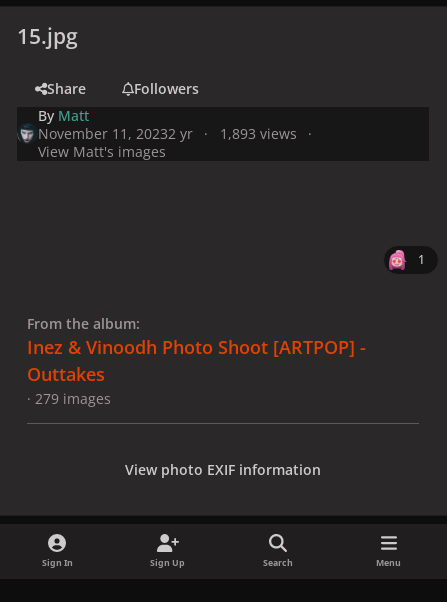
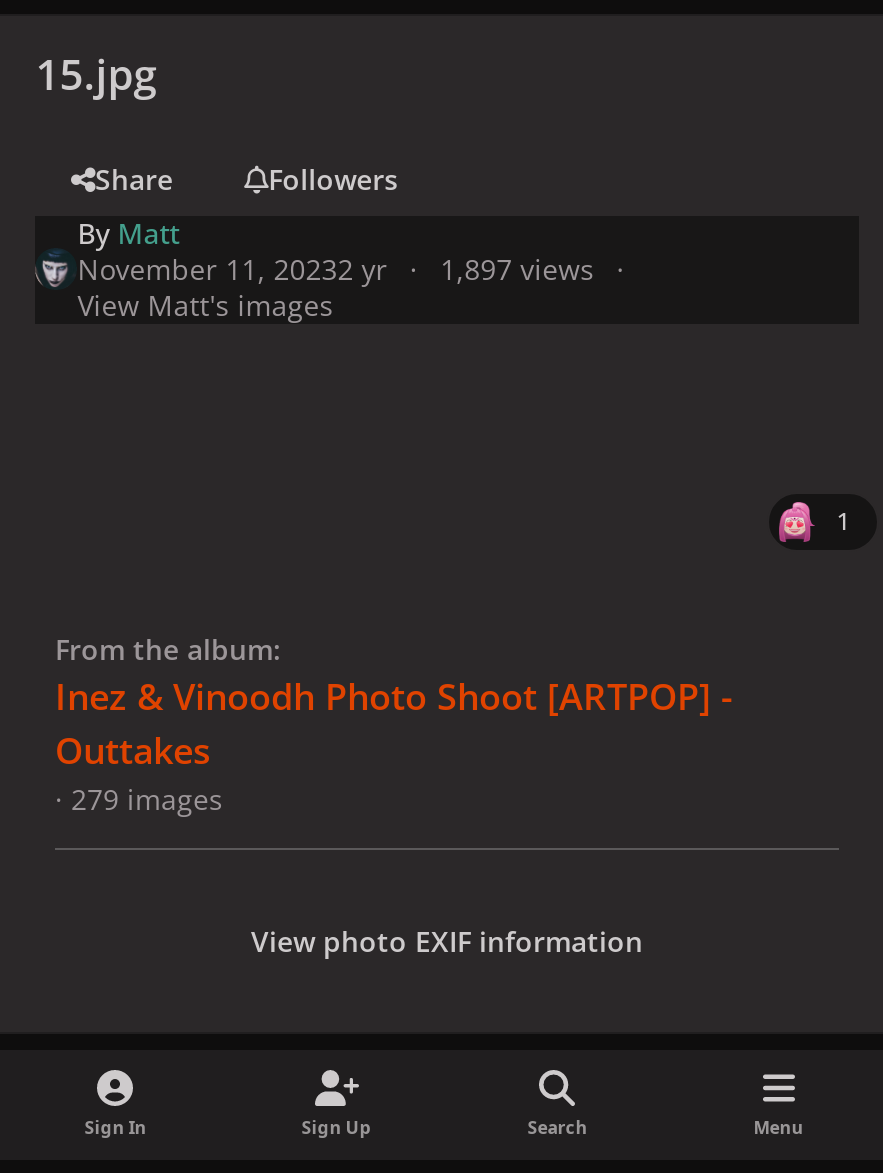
[38,123,297,142] November 11, 20232 yr 1,893 views -> [77,249,594,287] November 11, 20232 yr 1,897 views

